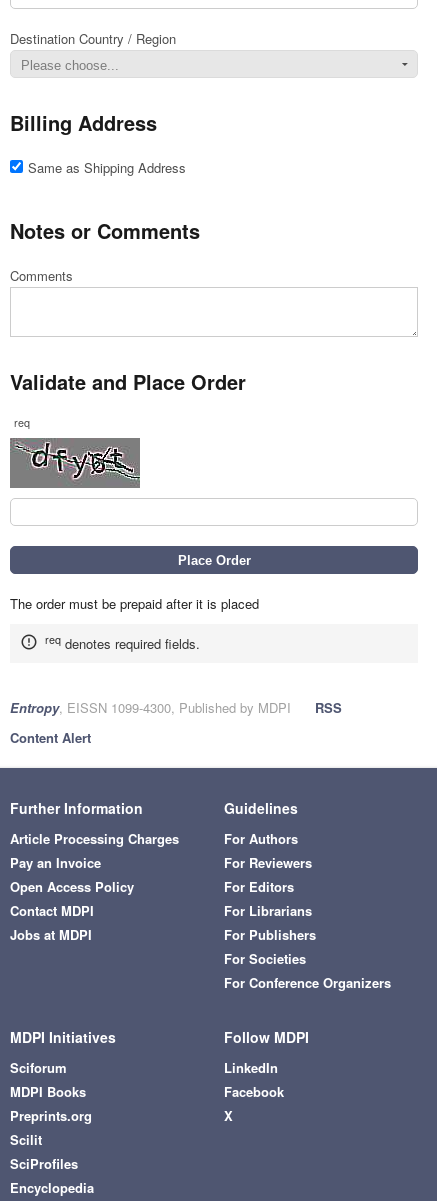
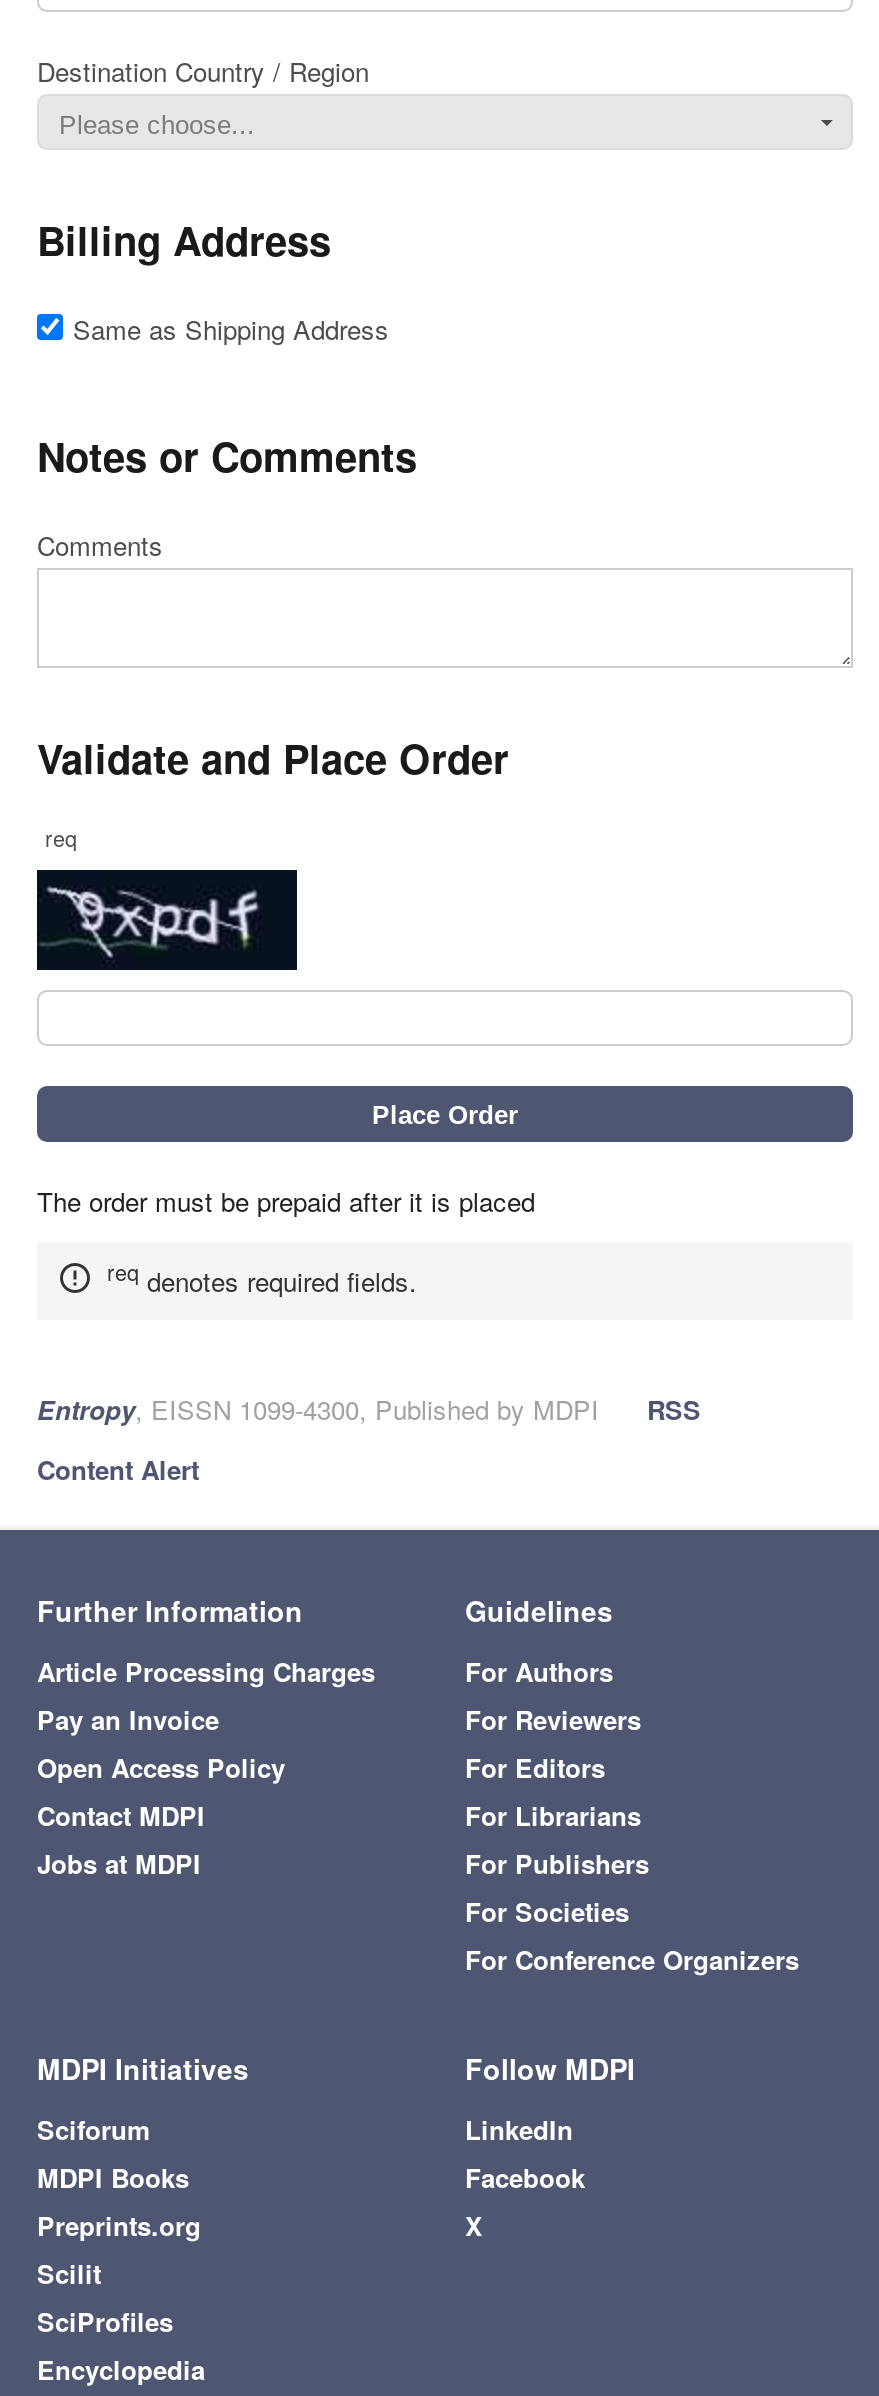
[9,437,141,489] [image] -> [37,870,297,970] [image]

